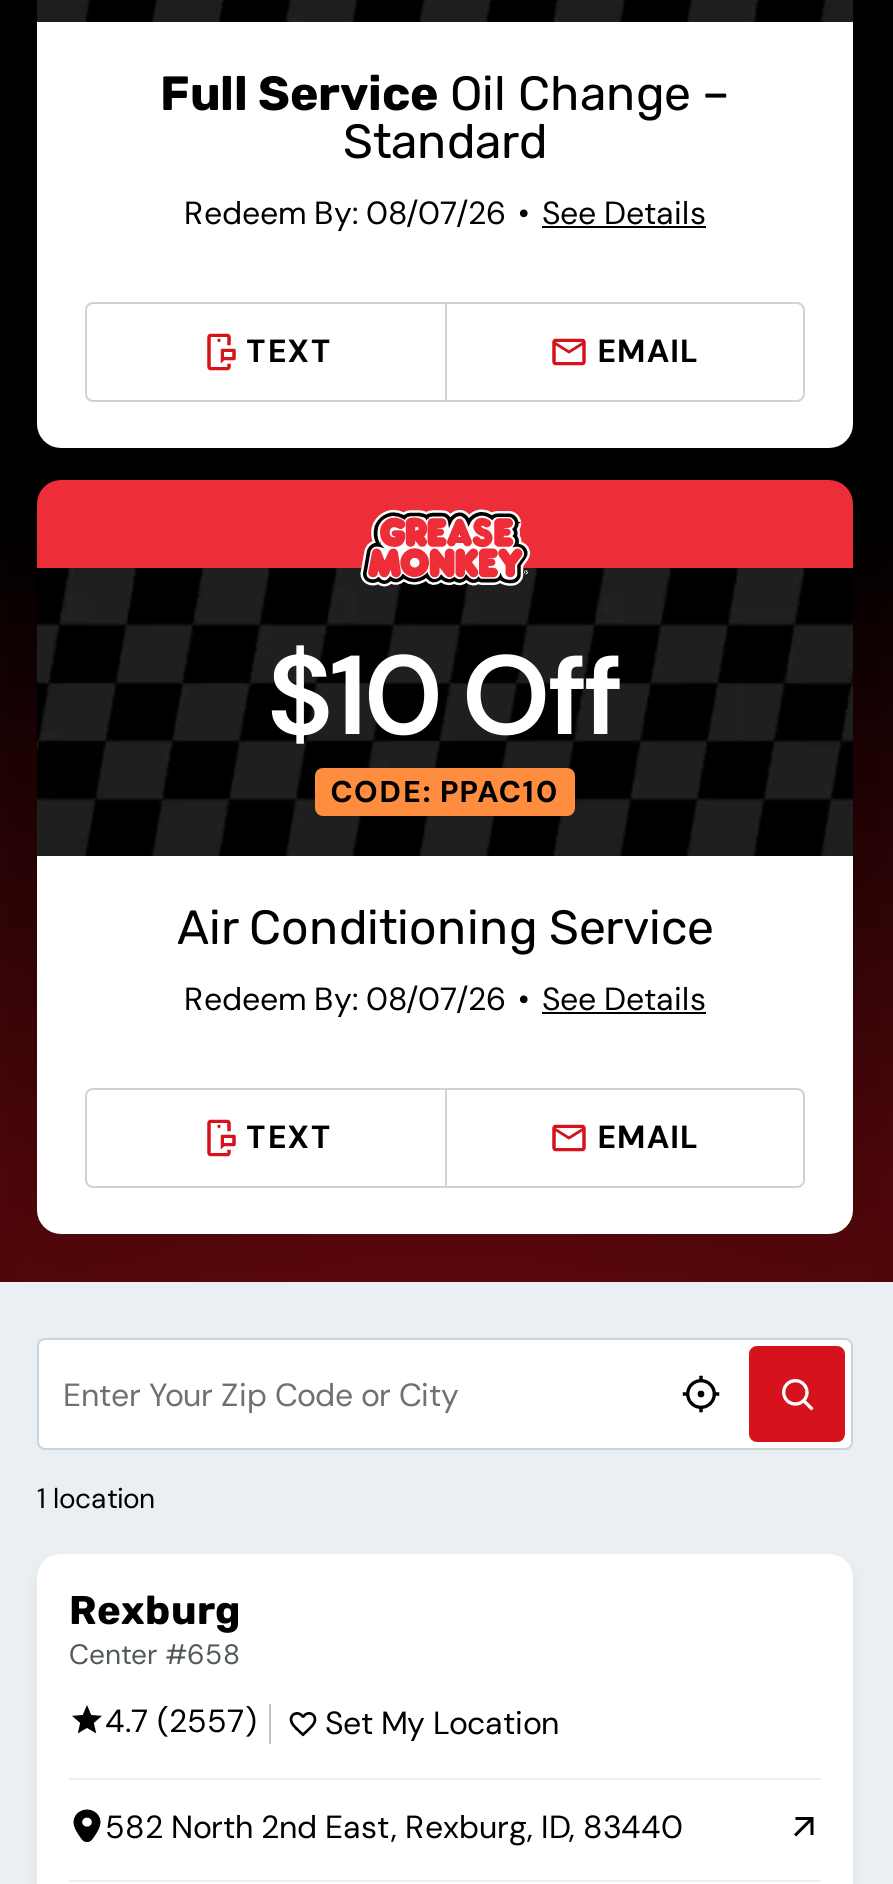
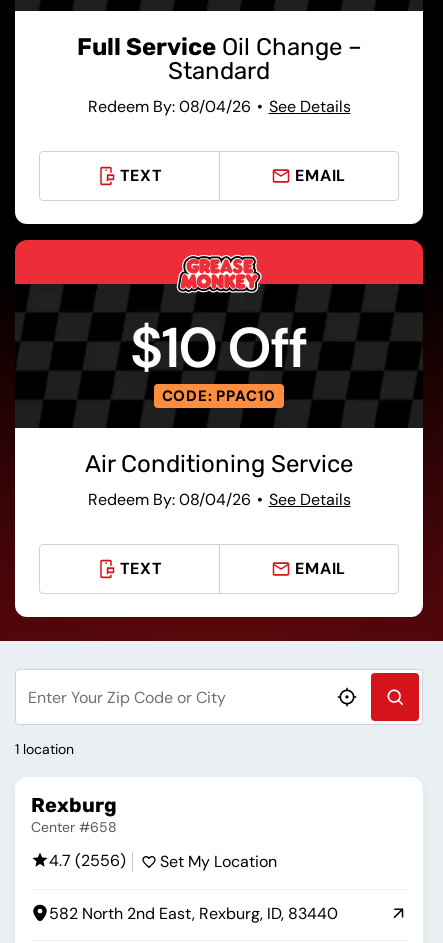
[184,192,706,234] Redeem By: 08/07/26 See Details -> [87,96,350,117] Redeem By: 08/04/26 See Details
[184,978,706,1020] Redeem By: 08/07/26 See Details -> [87,489,350,510] Redeem By: 08/04/26 See Details
[105,1700,559,1744] 4.7 (2557) Set My Location -> [49,850,277,872] 4.7 (2556) Set My Location

